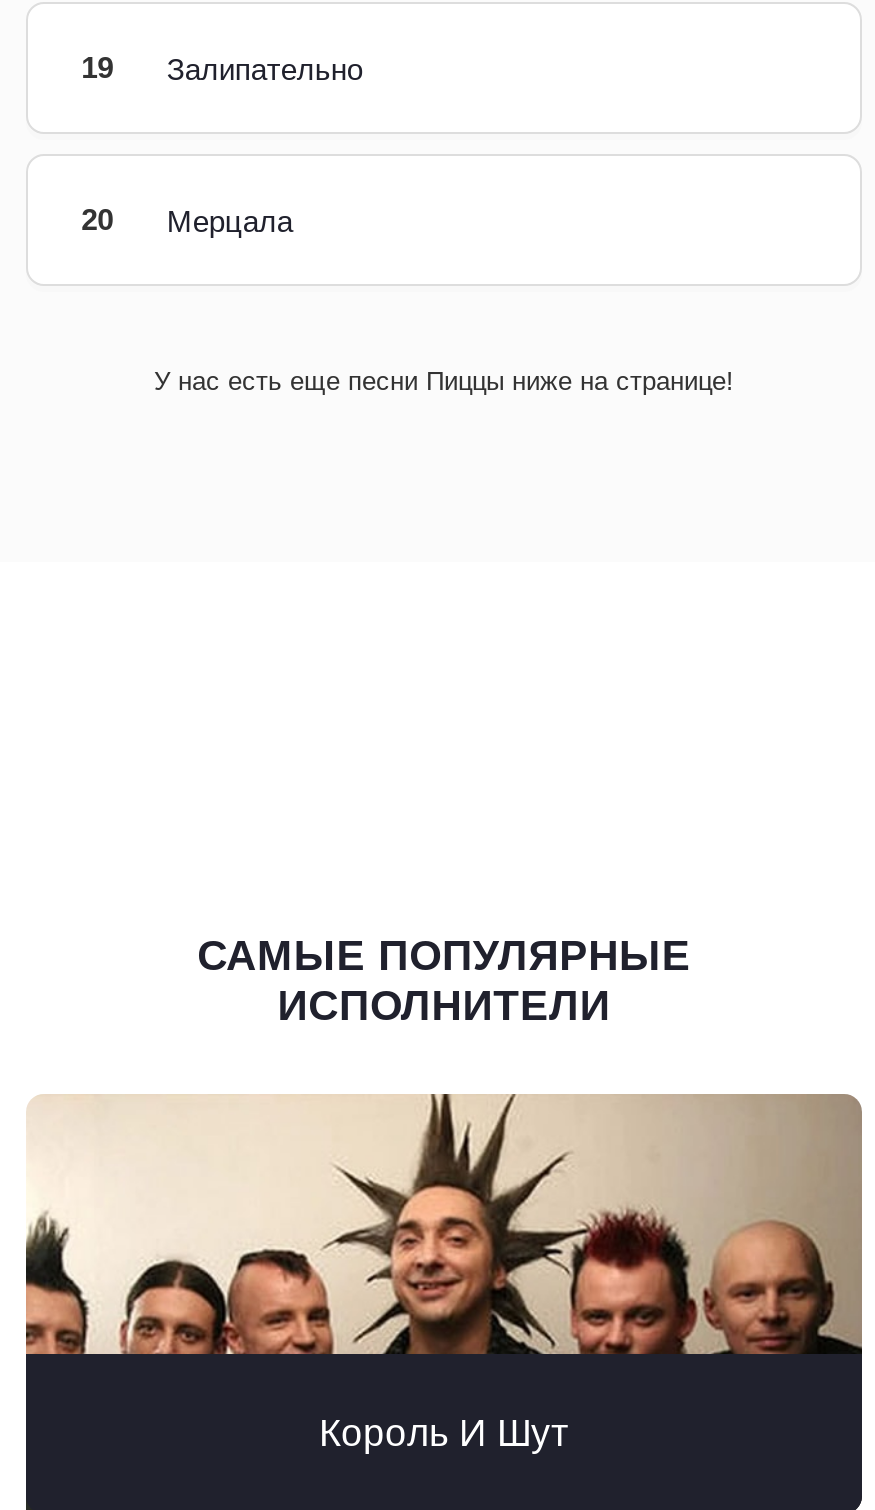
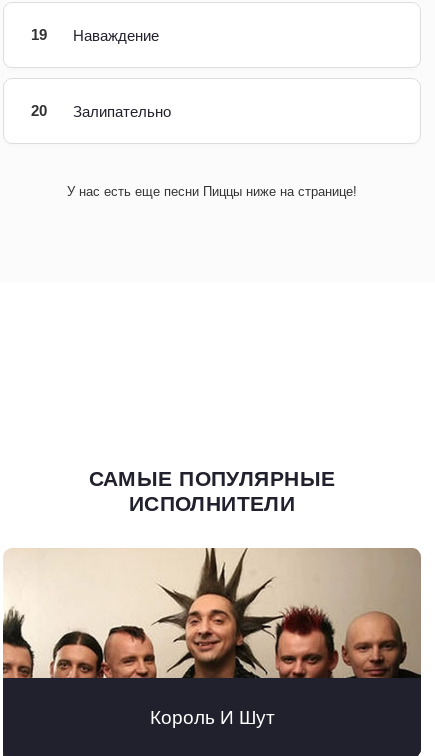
moved [167,52,363,86] -> [73,103,171,120]: Залипательно
none -> [73,27,159,44] Наваждение
[167,204,293,238] Мерцала -> none

